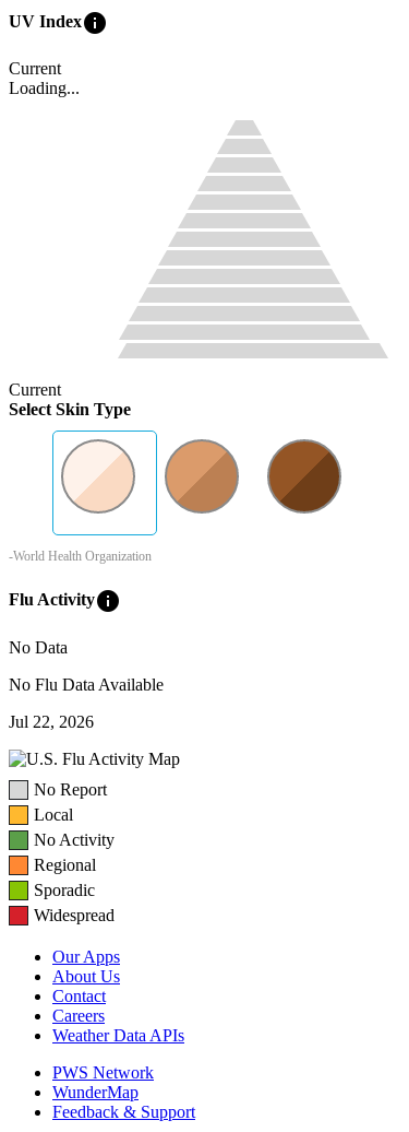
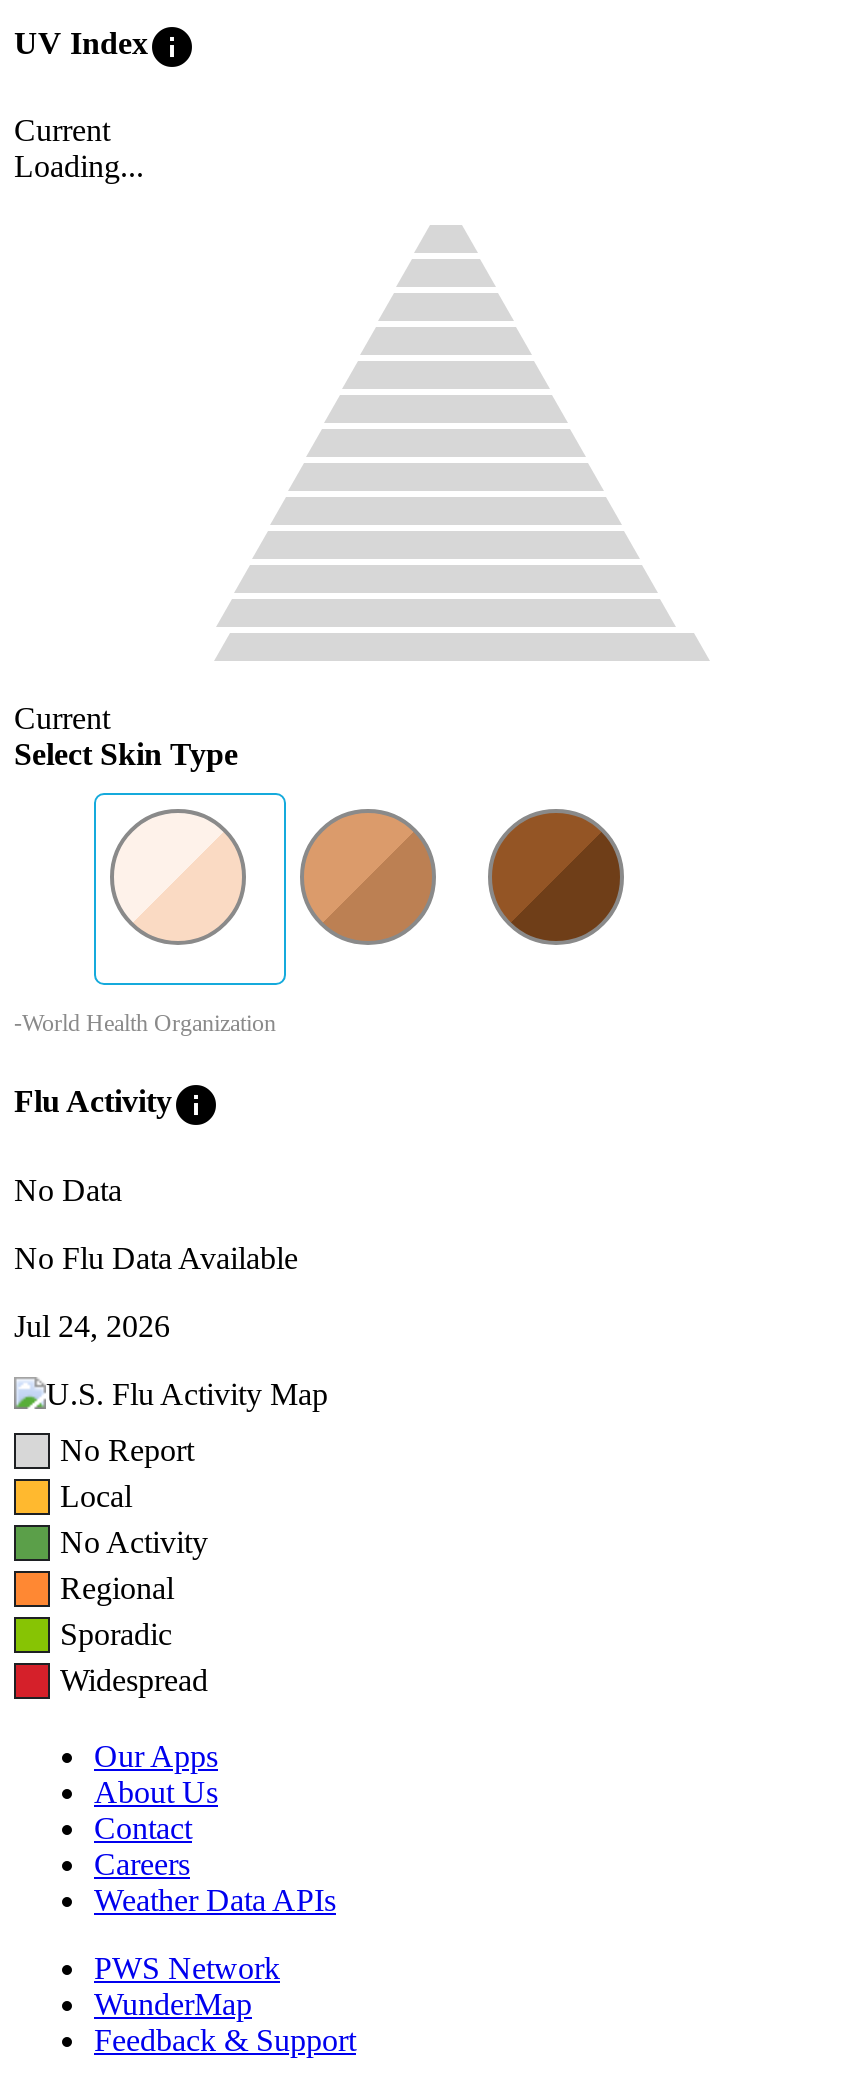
[9,712,94,731] Jul 22, 2026 -> [14,1308,170,1342] Jul 24, 2026

